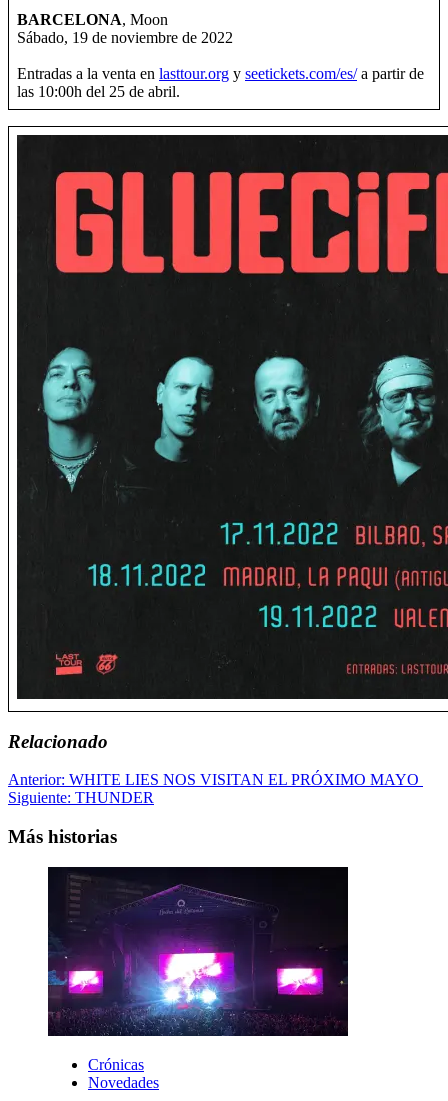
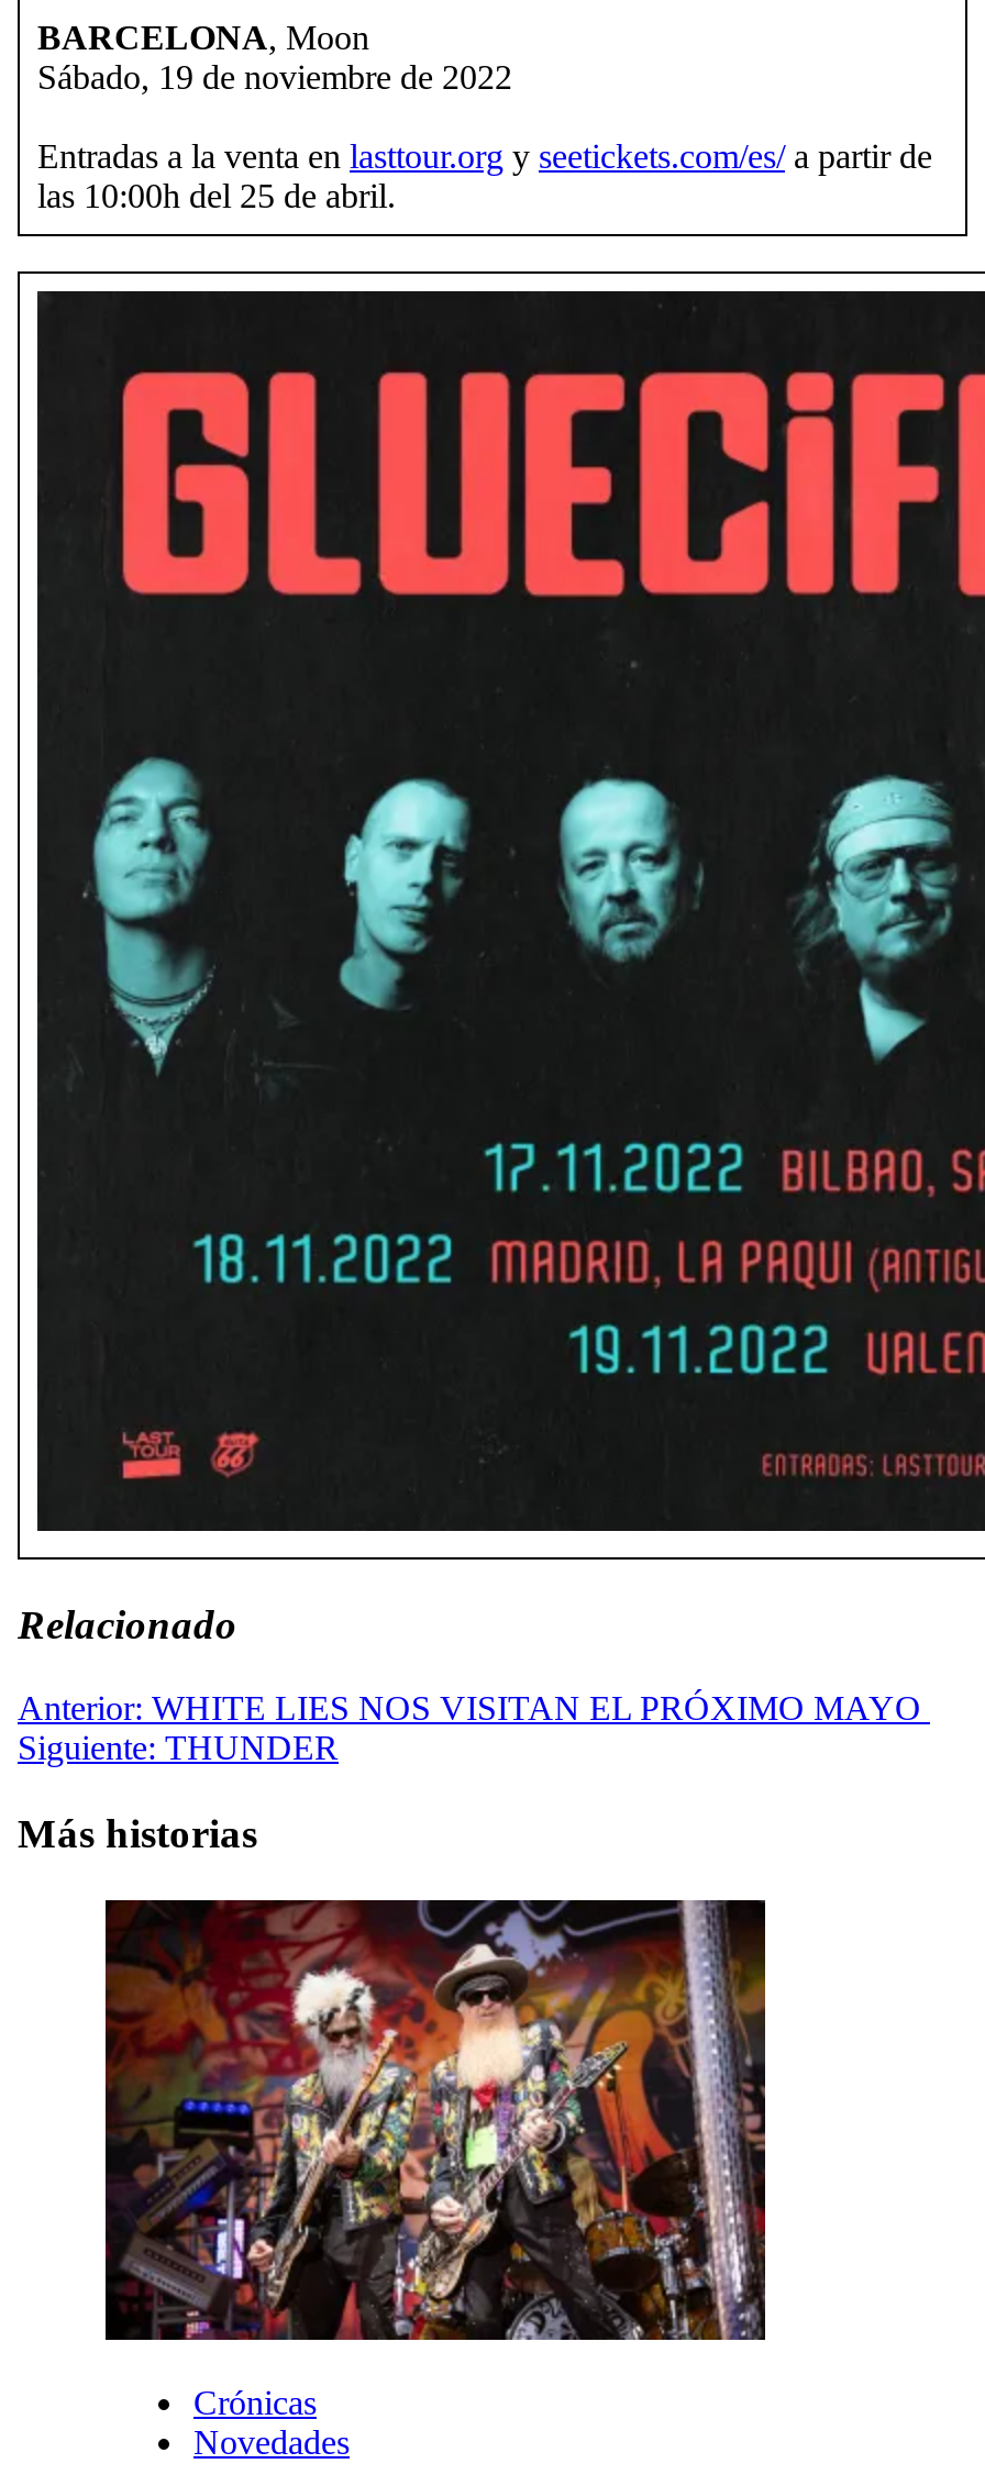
[47,867,348,1037] [image] -> [106,1898,767,2342] [image]

